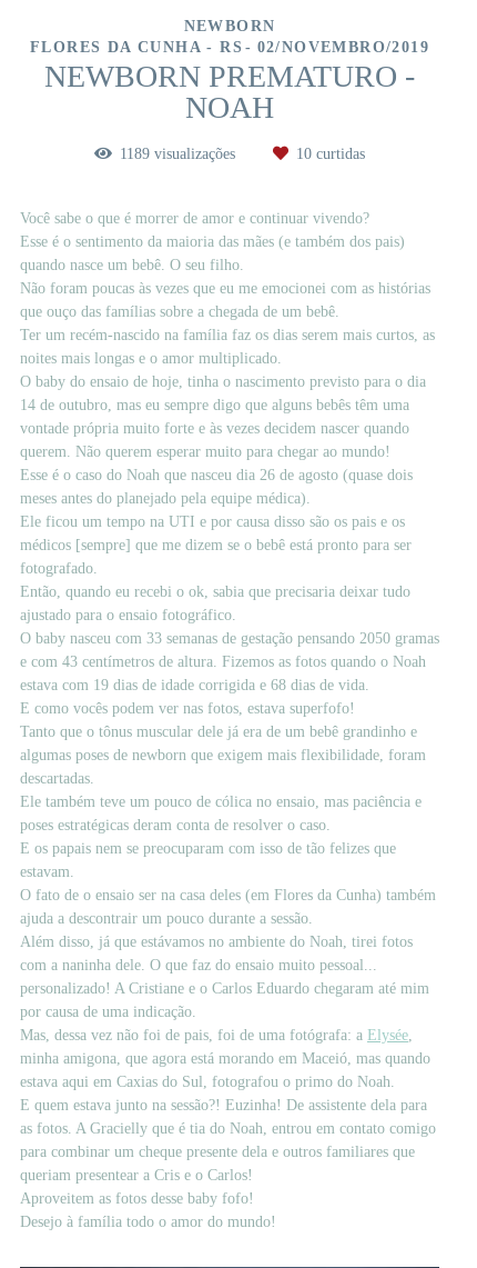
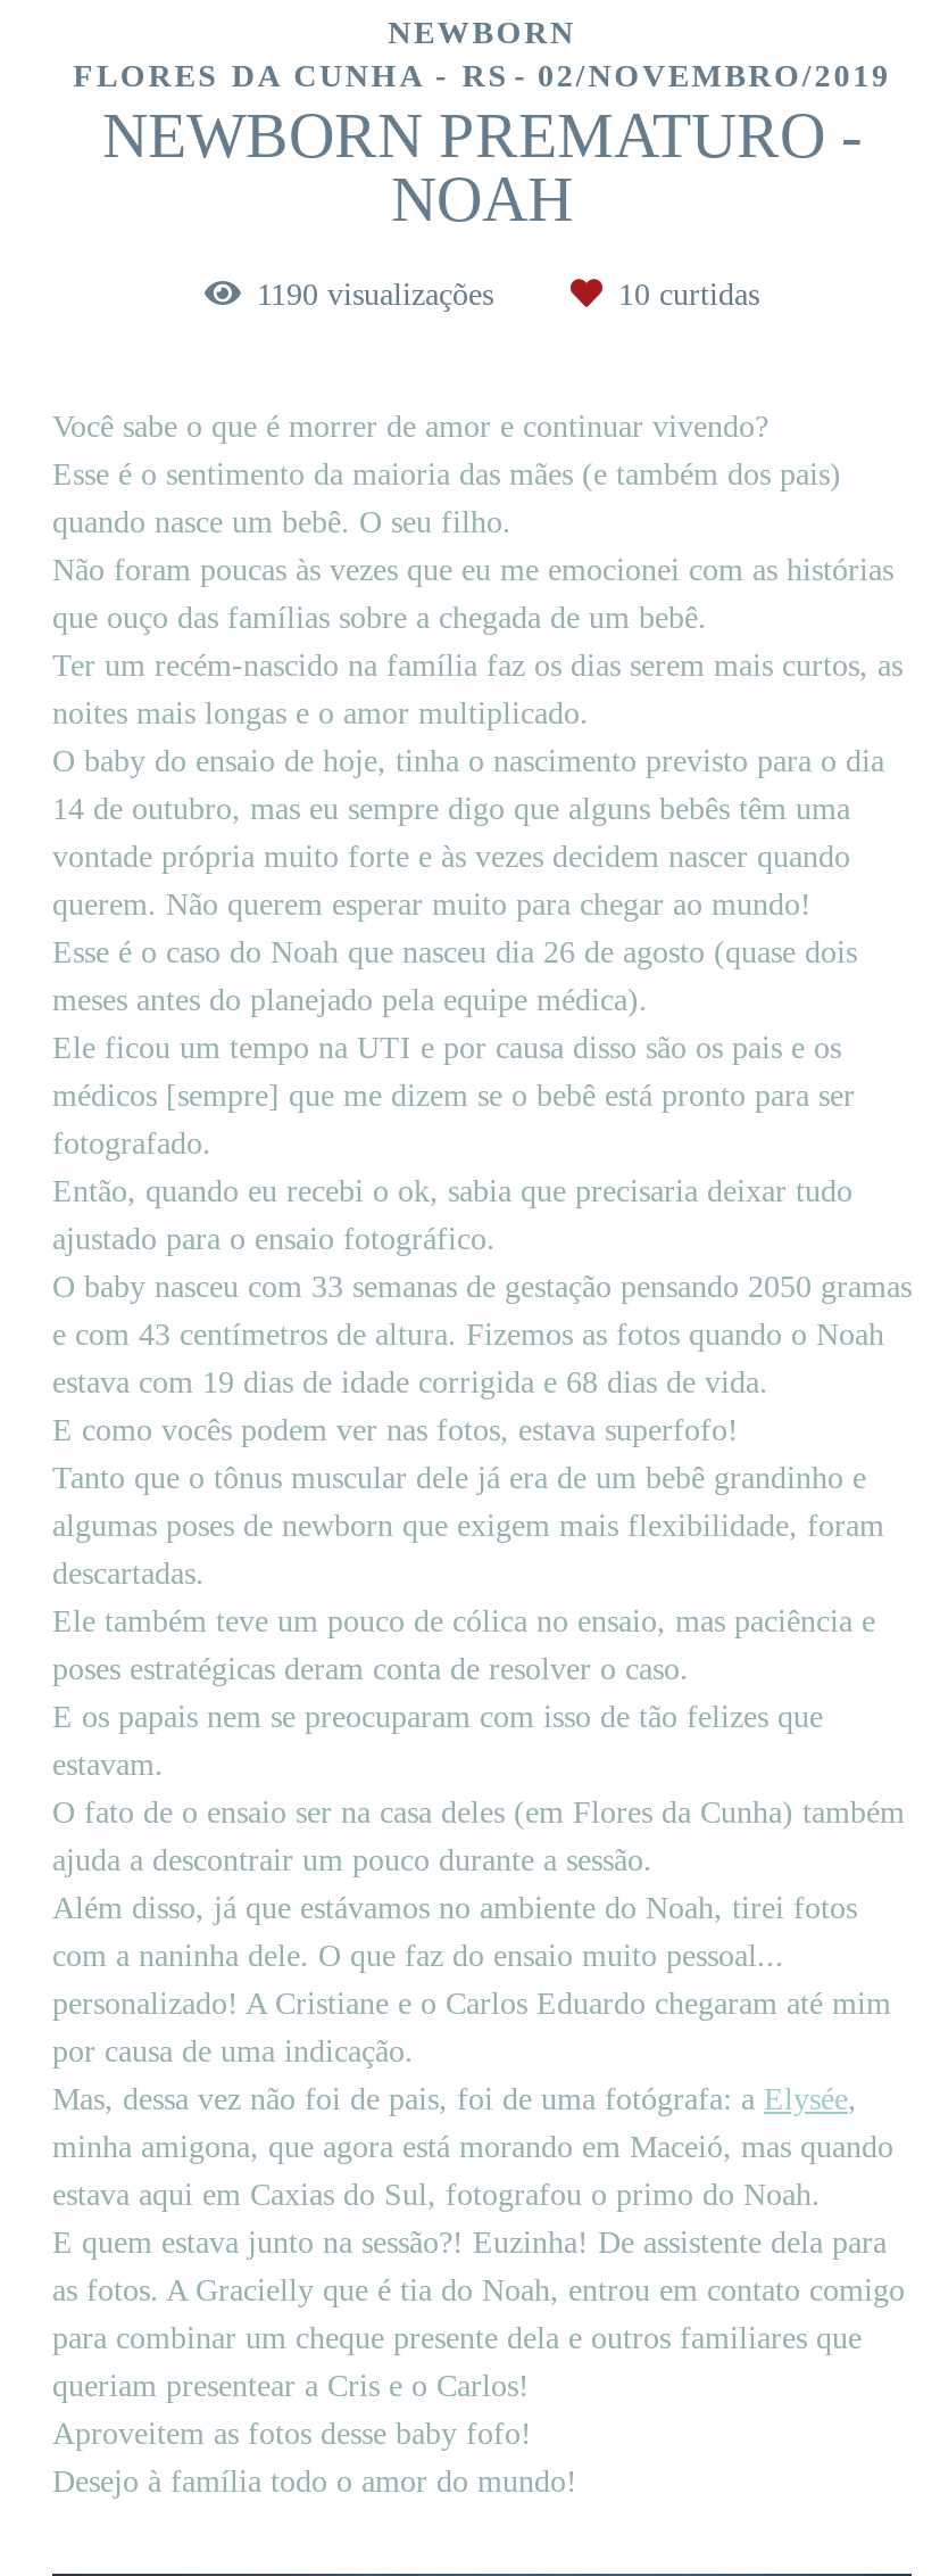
[120,146,240,162] 1189 visualizações -> [257,278,502,312] 1190 visualizações

